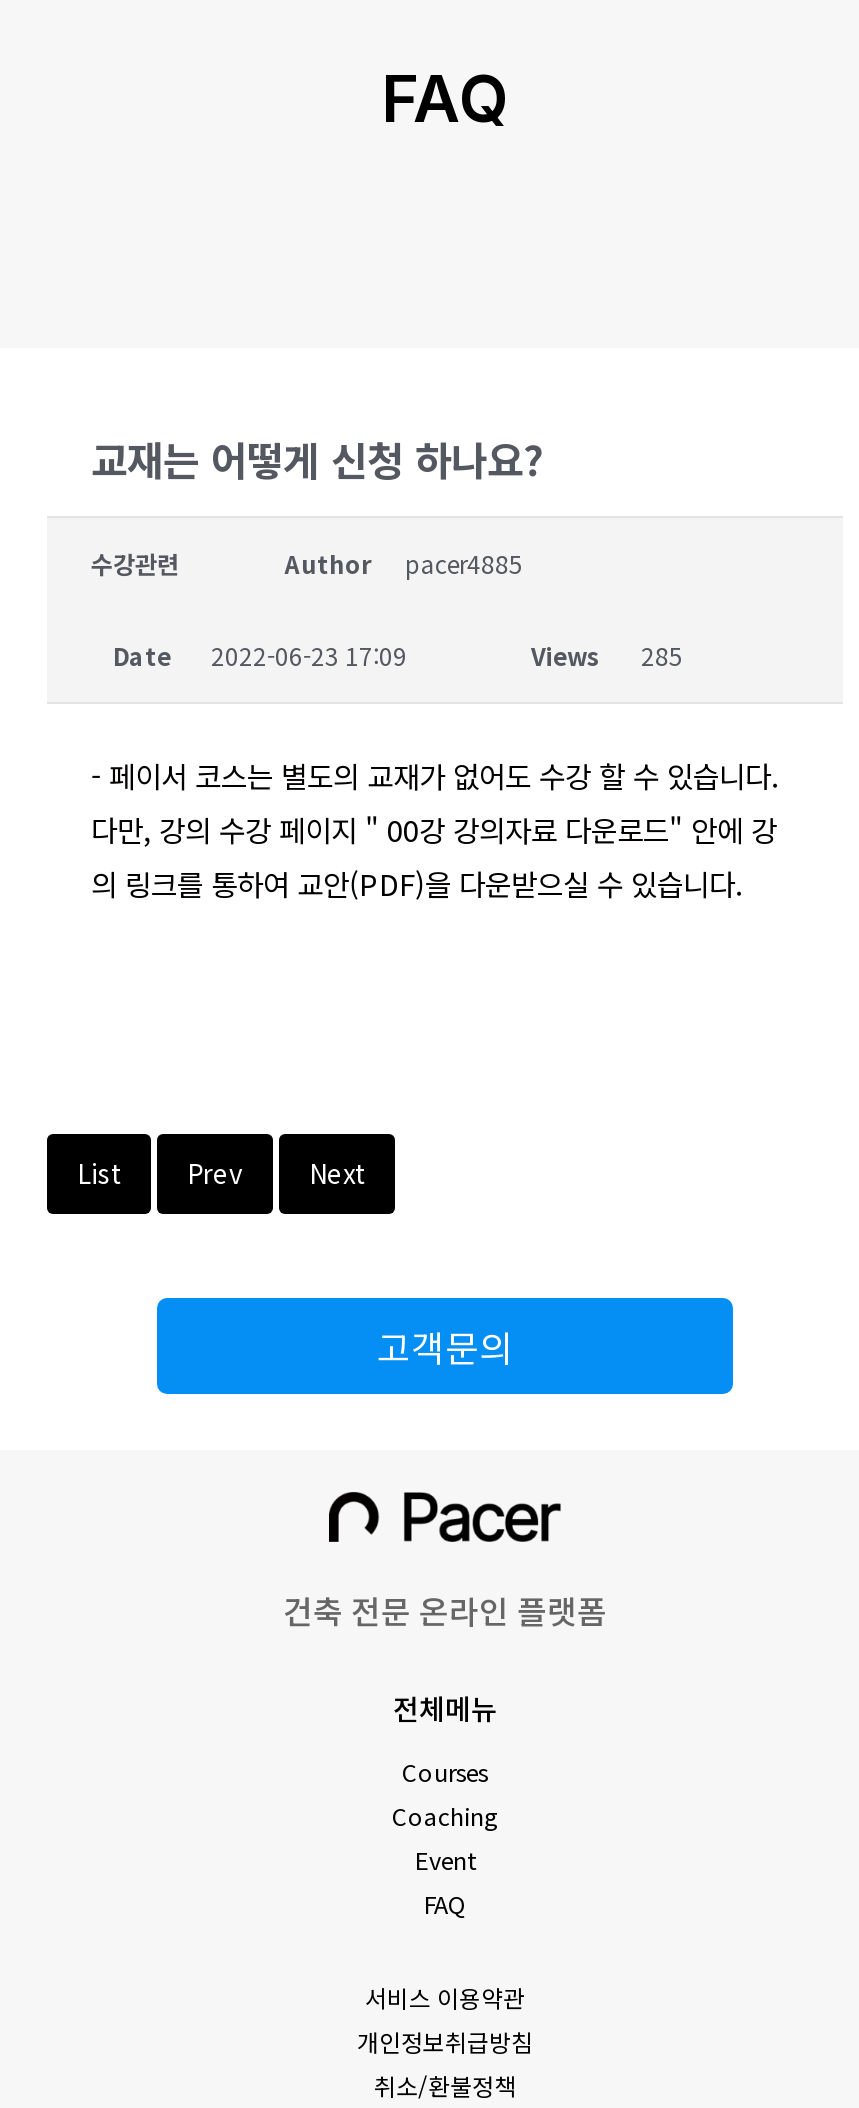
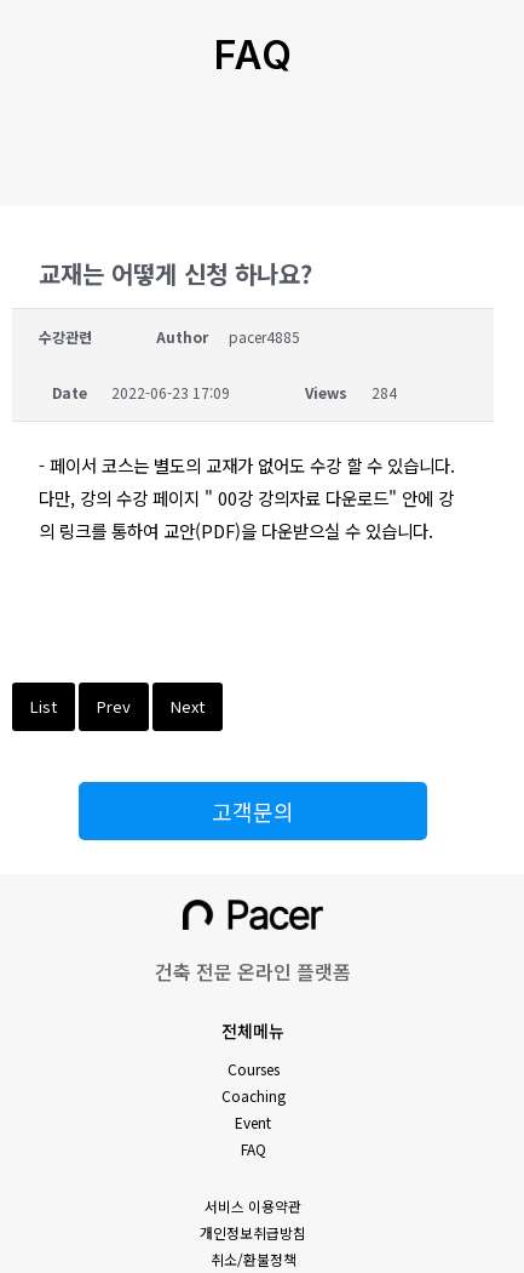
[531,638,683,672] Views 285 -> [305,382,397,403] Views 284

